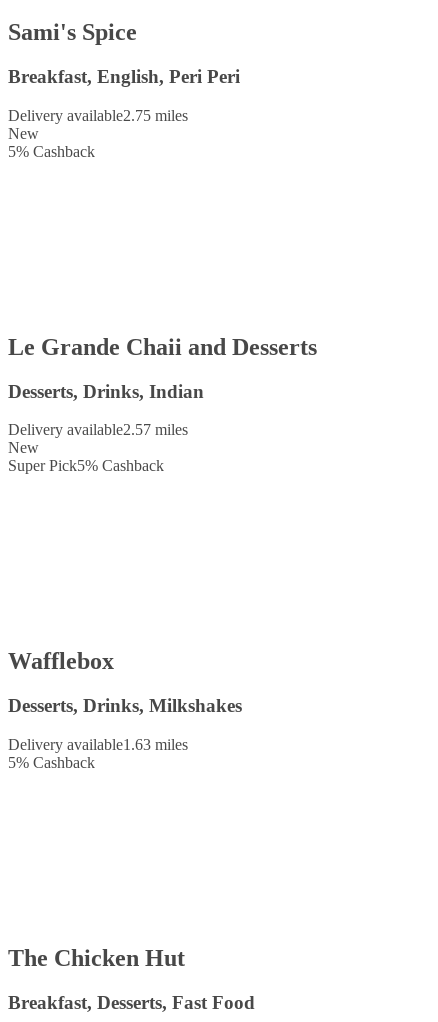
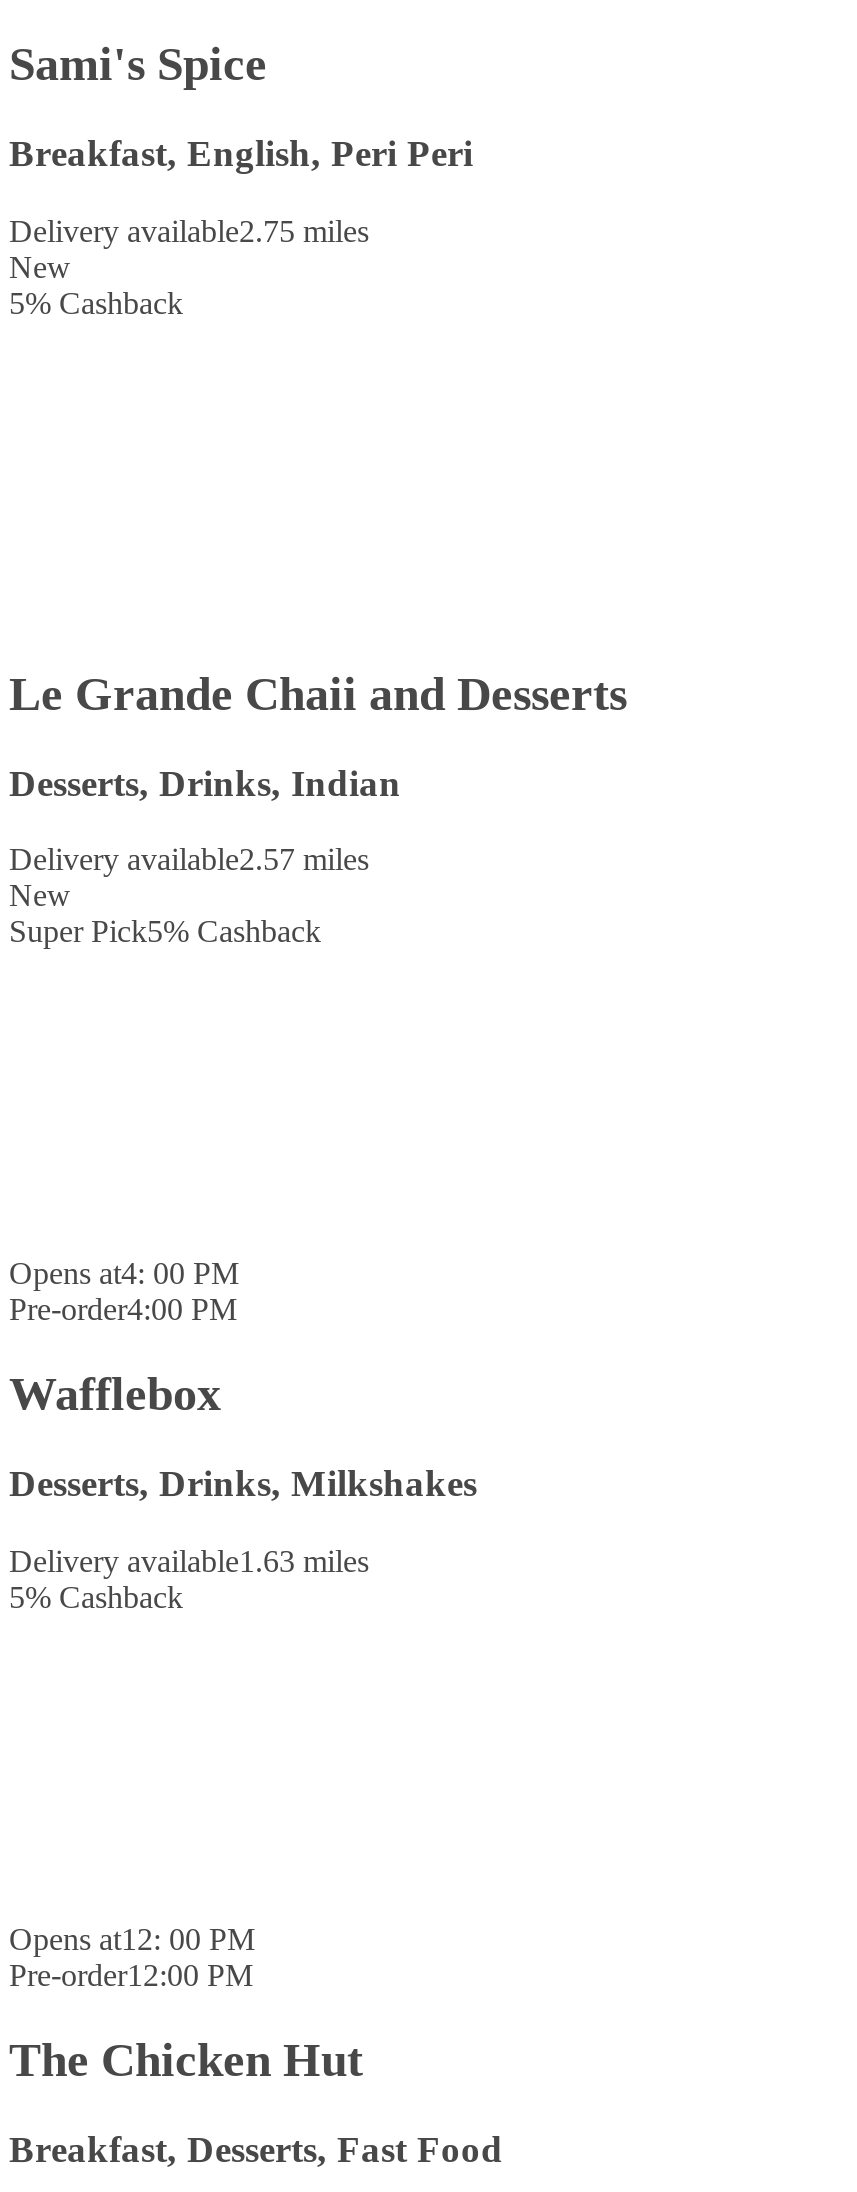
none -> [9,1257,239,1327] Opens at4: 00 PM | Pre-order4:00 PM
none -> [9,1922,255,1992] Opens at12: 00 PM | Pre-order12:00 PM

